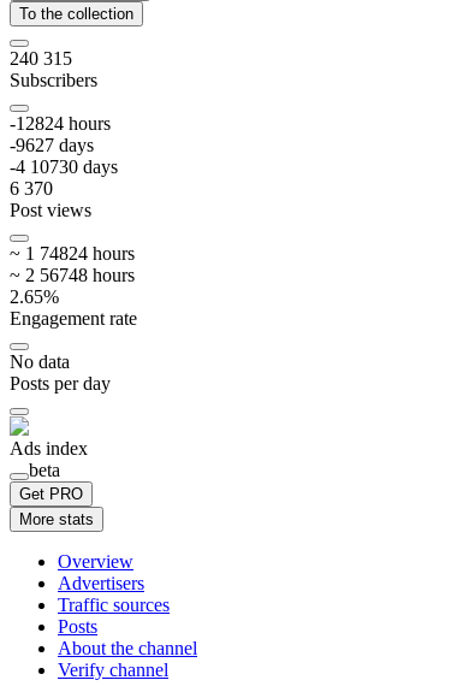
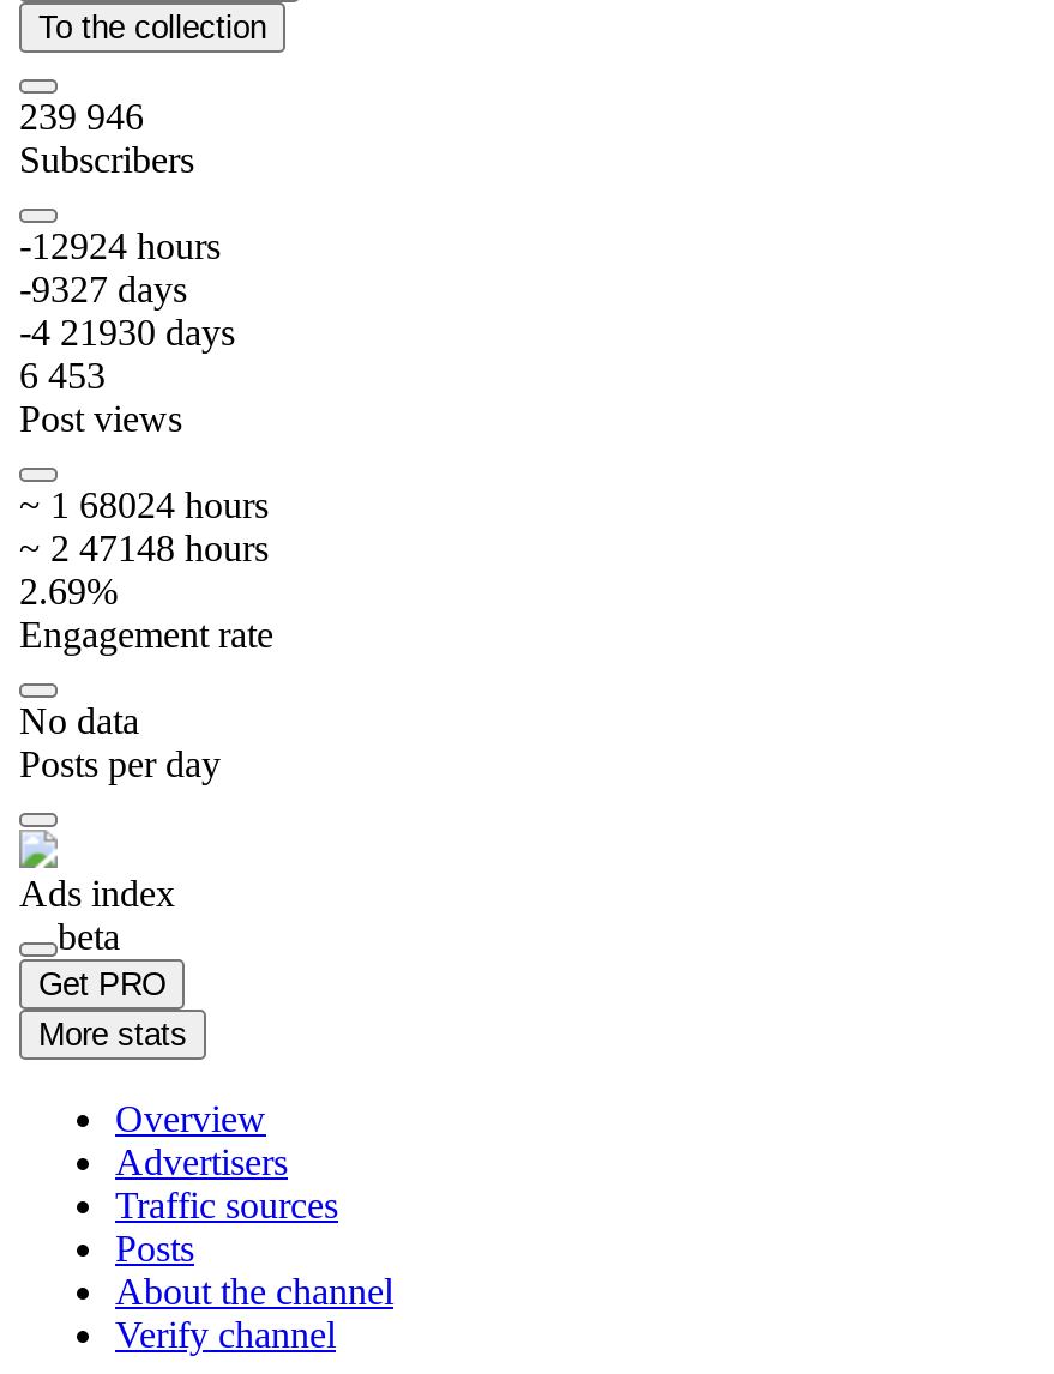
[10,48,72,68] 240 315 -> [19,95,144,136] 239 946
[10,113,111,133] -12824 hours -> [19,224,221,265] -12924 hours
[10,134,94,155] -9627 days -> [19,268,187,308] -9327 days
[10,156,118,176] -4 10730 days -> [19,311,235,352] -4 21930 days
[10,178,53,198] 6 370 -> [19,354,106,395] 6 453
[10,243,135,263] ~ 1 74824 hours -> [19,483,269,524] ~ 1 68024 hours
[10,264,135,285] ~ 2 567 48 hours -> [19,527,269,567] ~ 2 471 48 hours
[10,286,59,306] 2.65% -> [19,570,118,611] 2.69%

